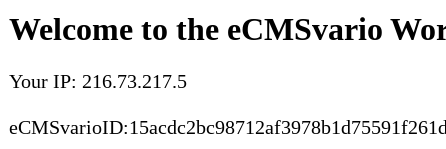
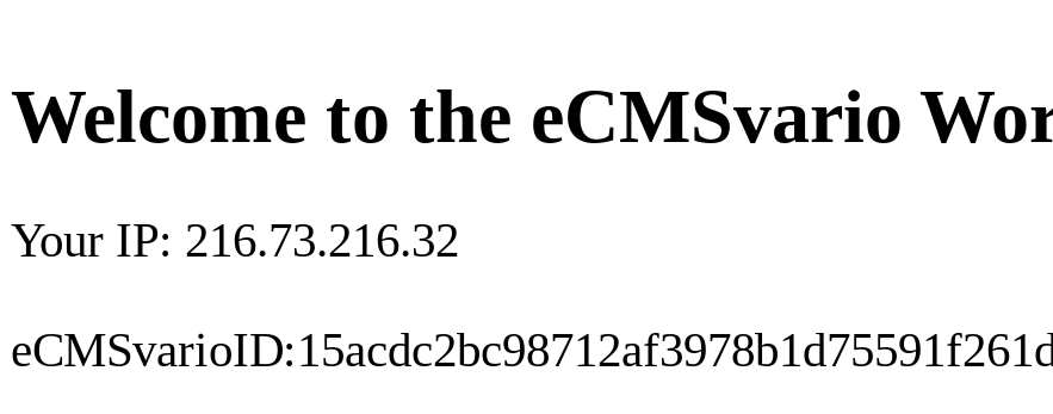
[9,70,187,92] Your IP: 216.73.217.5 -> [11,213,459,266] Your IP: 216.73.216.32

